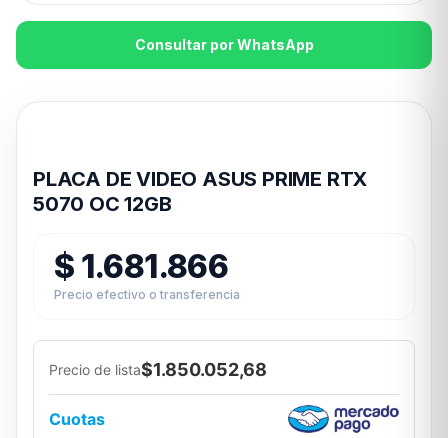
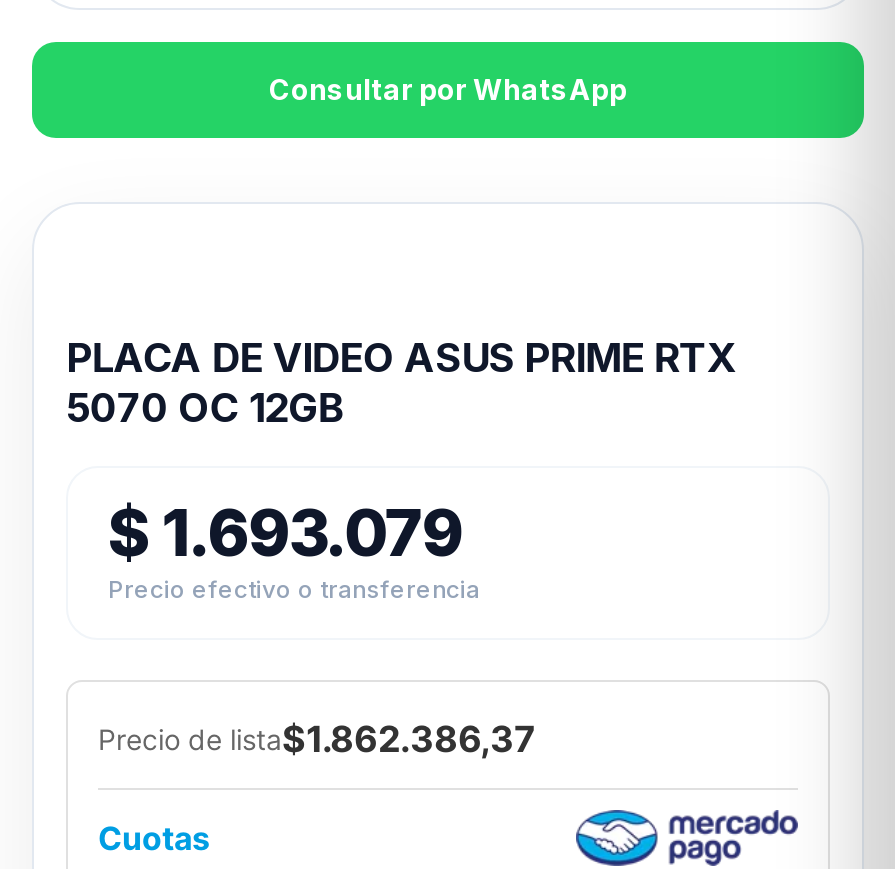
[54,247,234,286] $ 1.681.866 -> [108,494,475,572] $ 1.693.079
[49,359,267,380] Precio de lista$1.850.052,68 -> [98,718,536,760] Precio de lista$1.862.386,37

